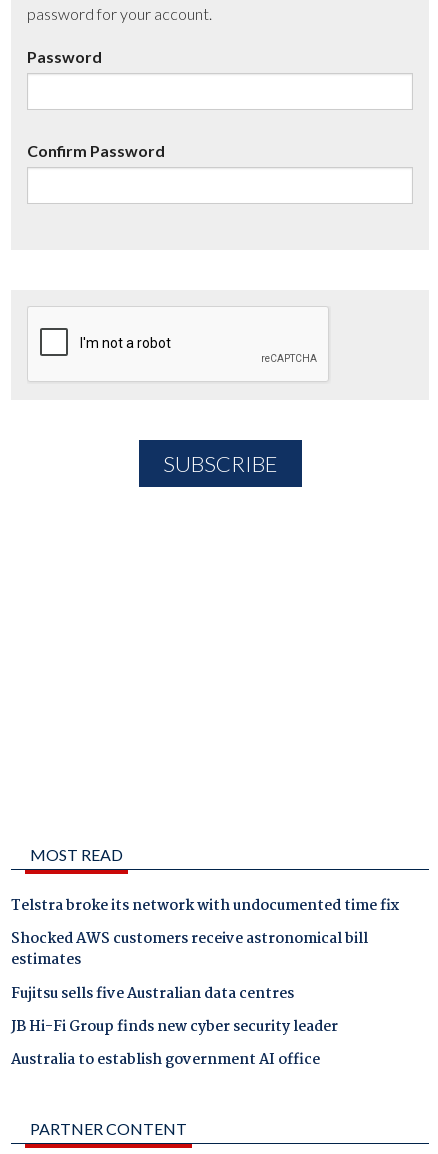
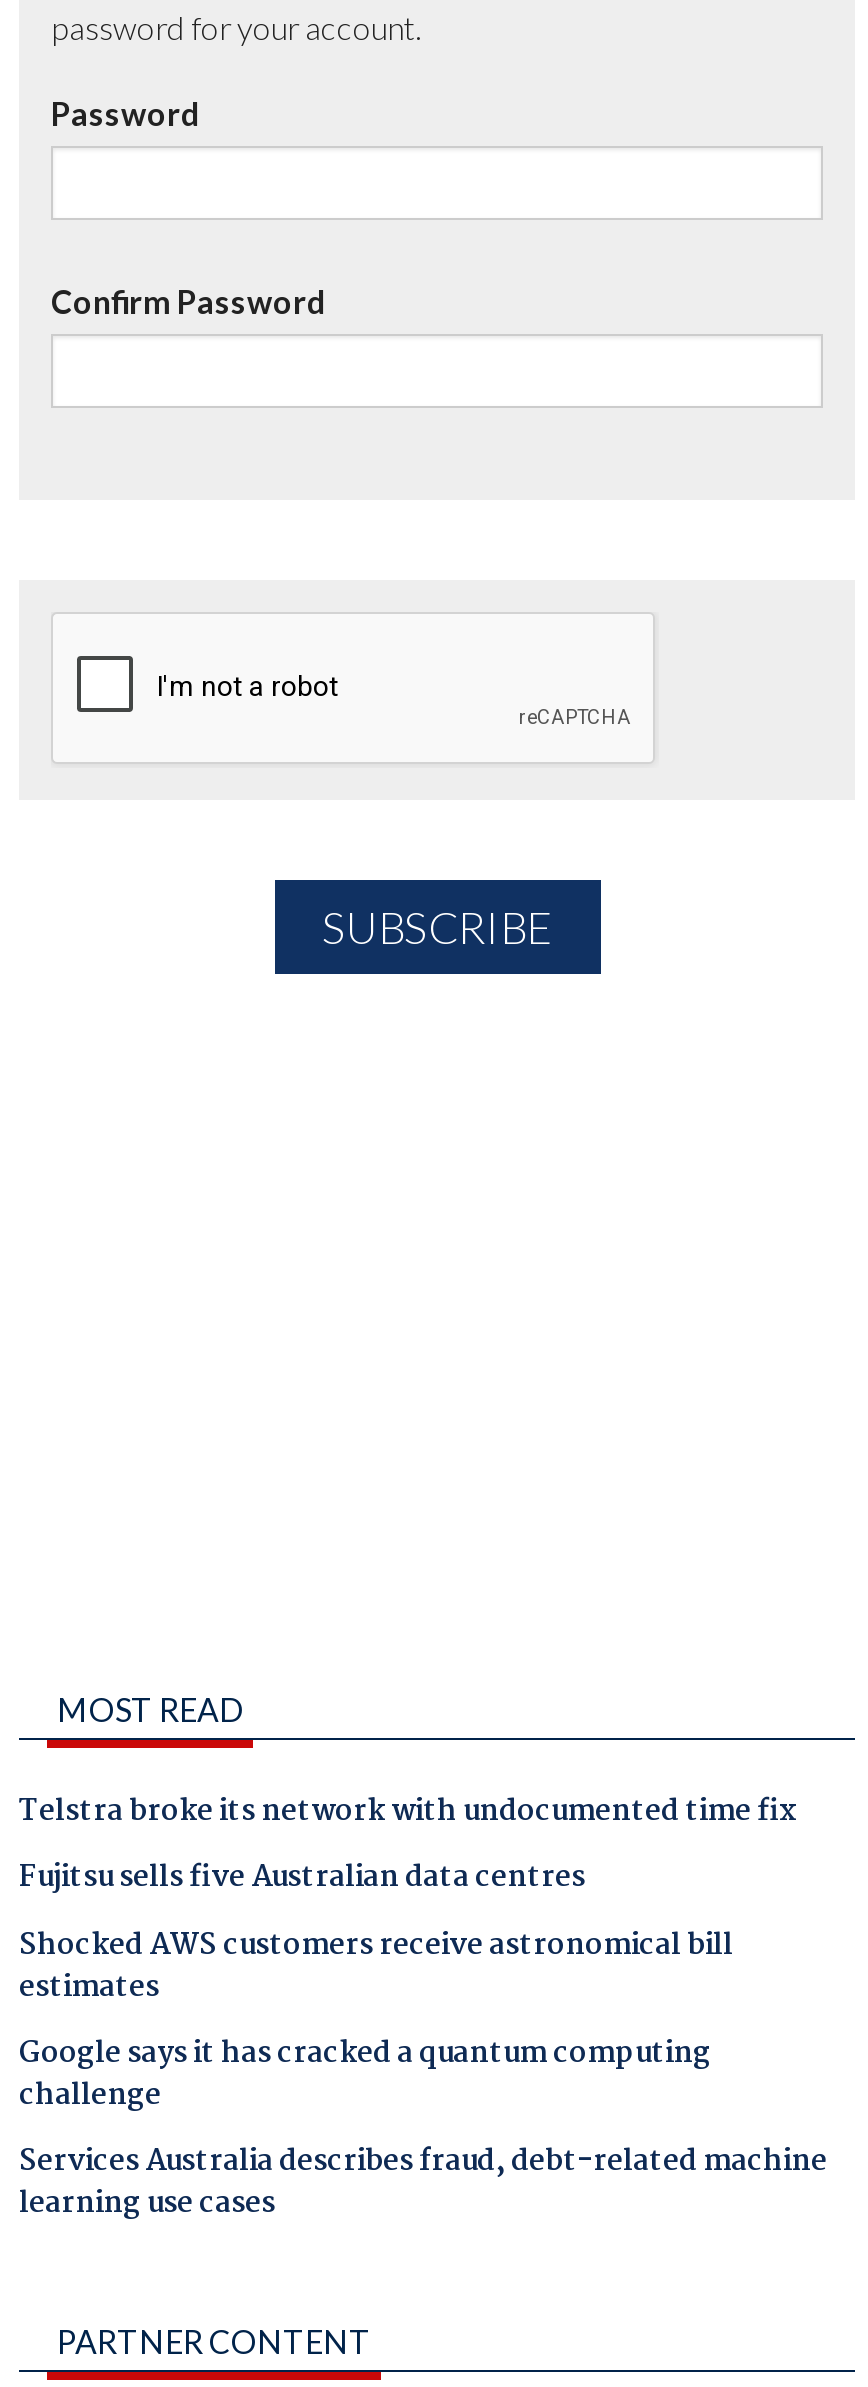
moved [11,982,294,1006] -> [19,1855,585,1903]: Fujitsu sells five Australian data centres
[11,1015,338,1072] JB Hi-Fi Group finds new cyber security leader | Australia to establish government AI office -> [19,2030,827,2228] Google says it has cracked a quantum computing | challenge | Services Australia describes fraud, debt-related machine | learning use cases

